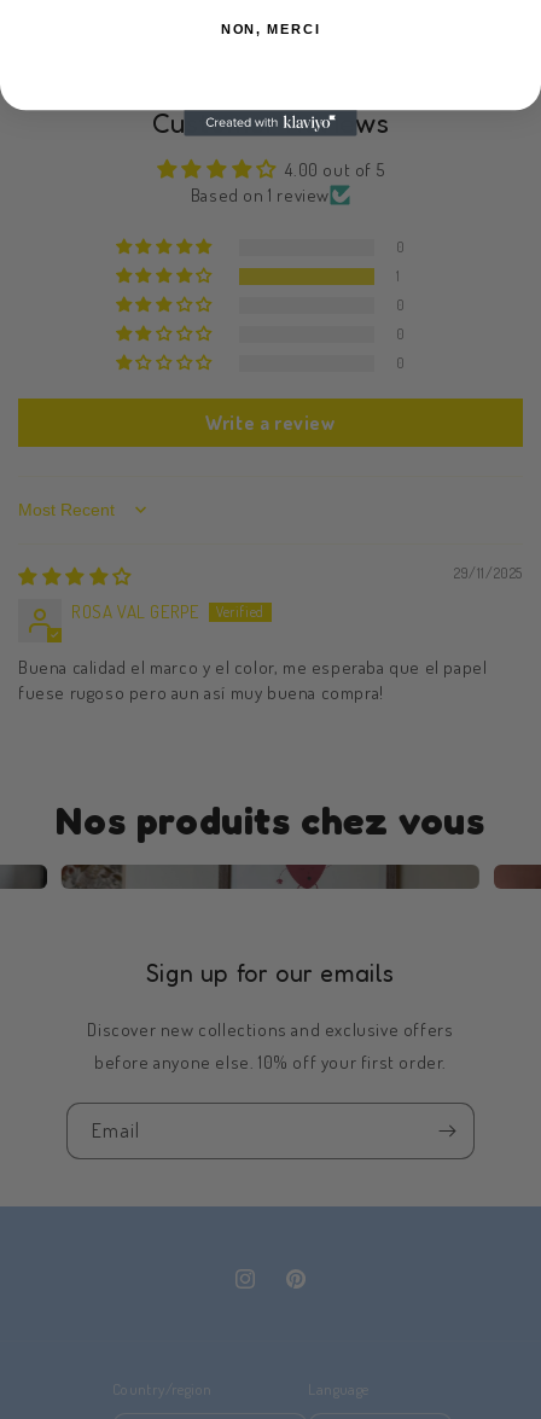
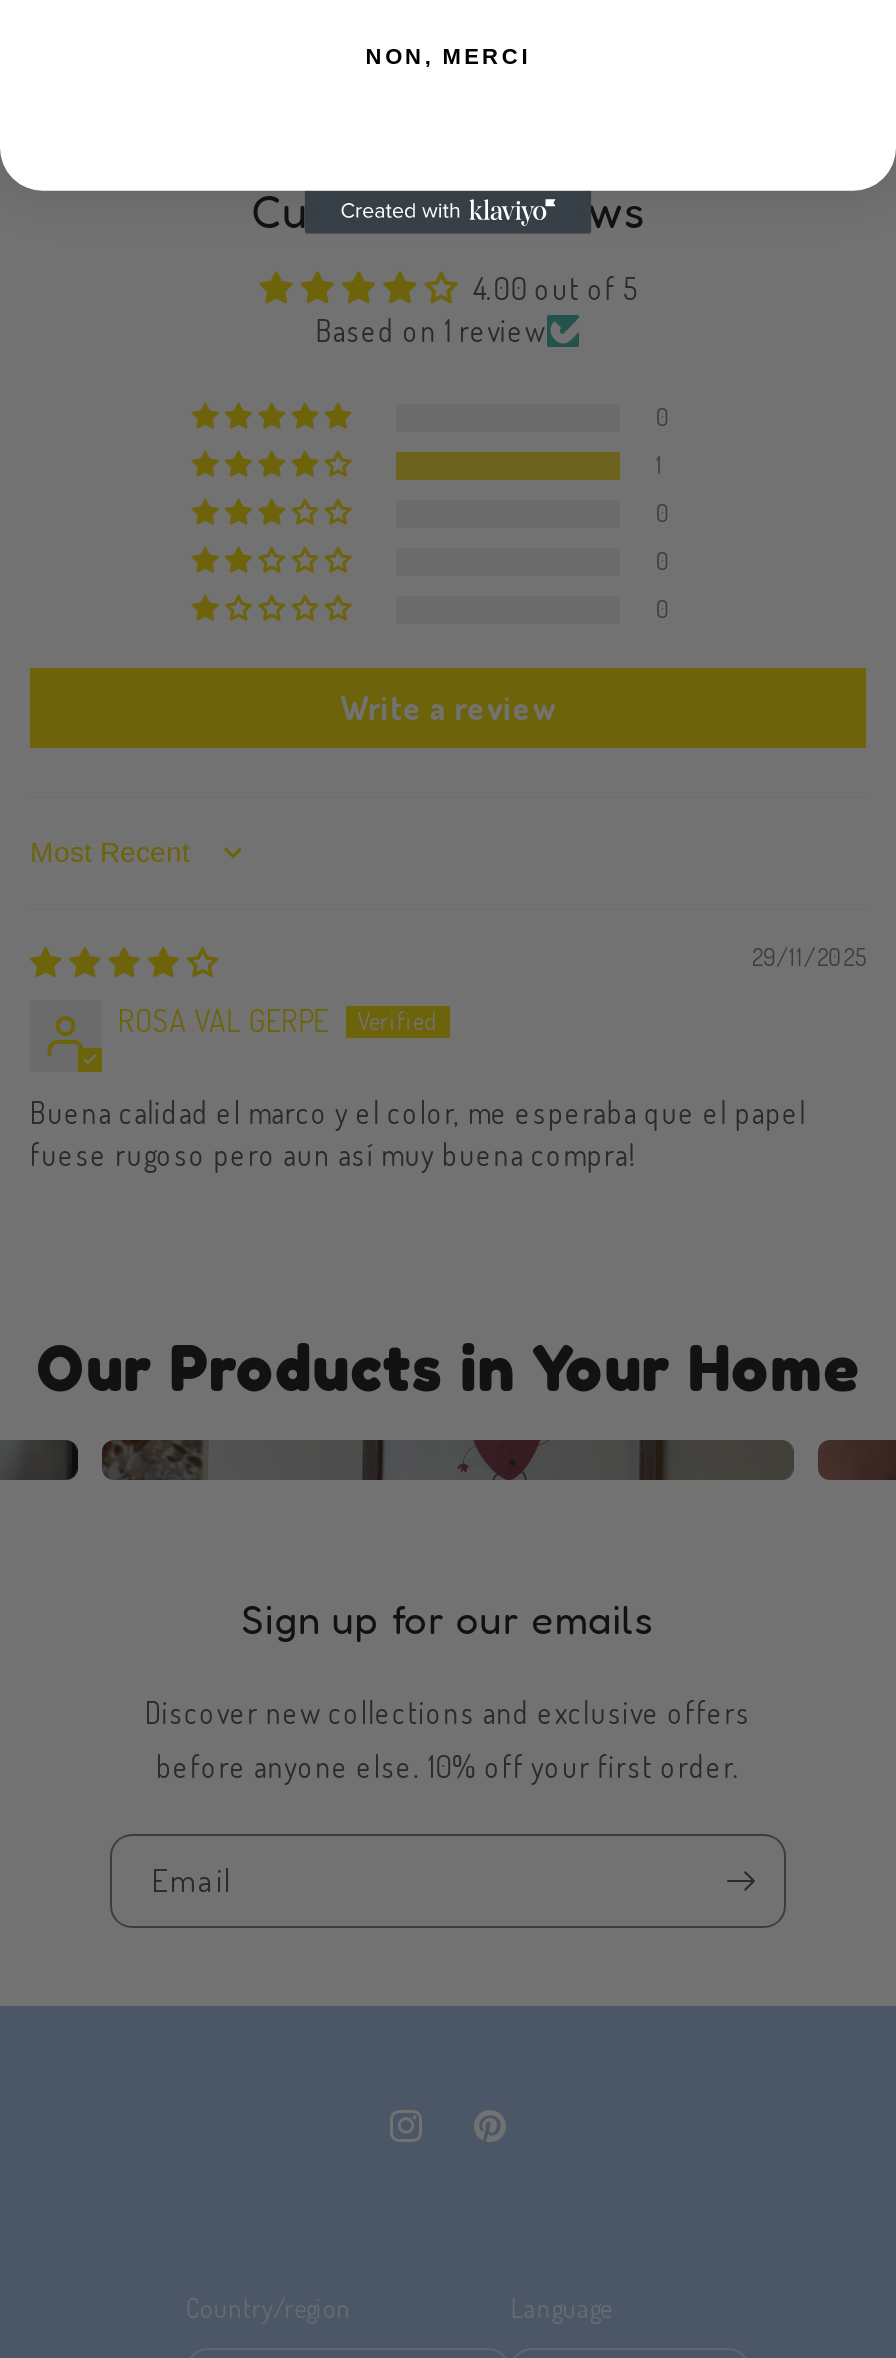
[56,797,485,844] Nos produits chez vous -> [37,1328,859,1406] Our Products in Your Home

